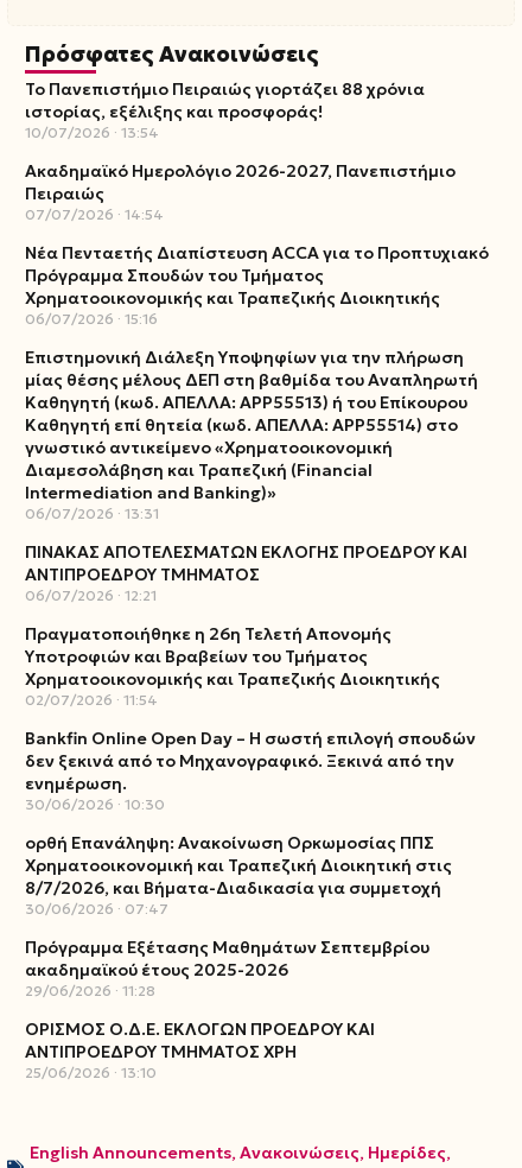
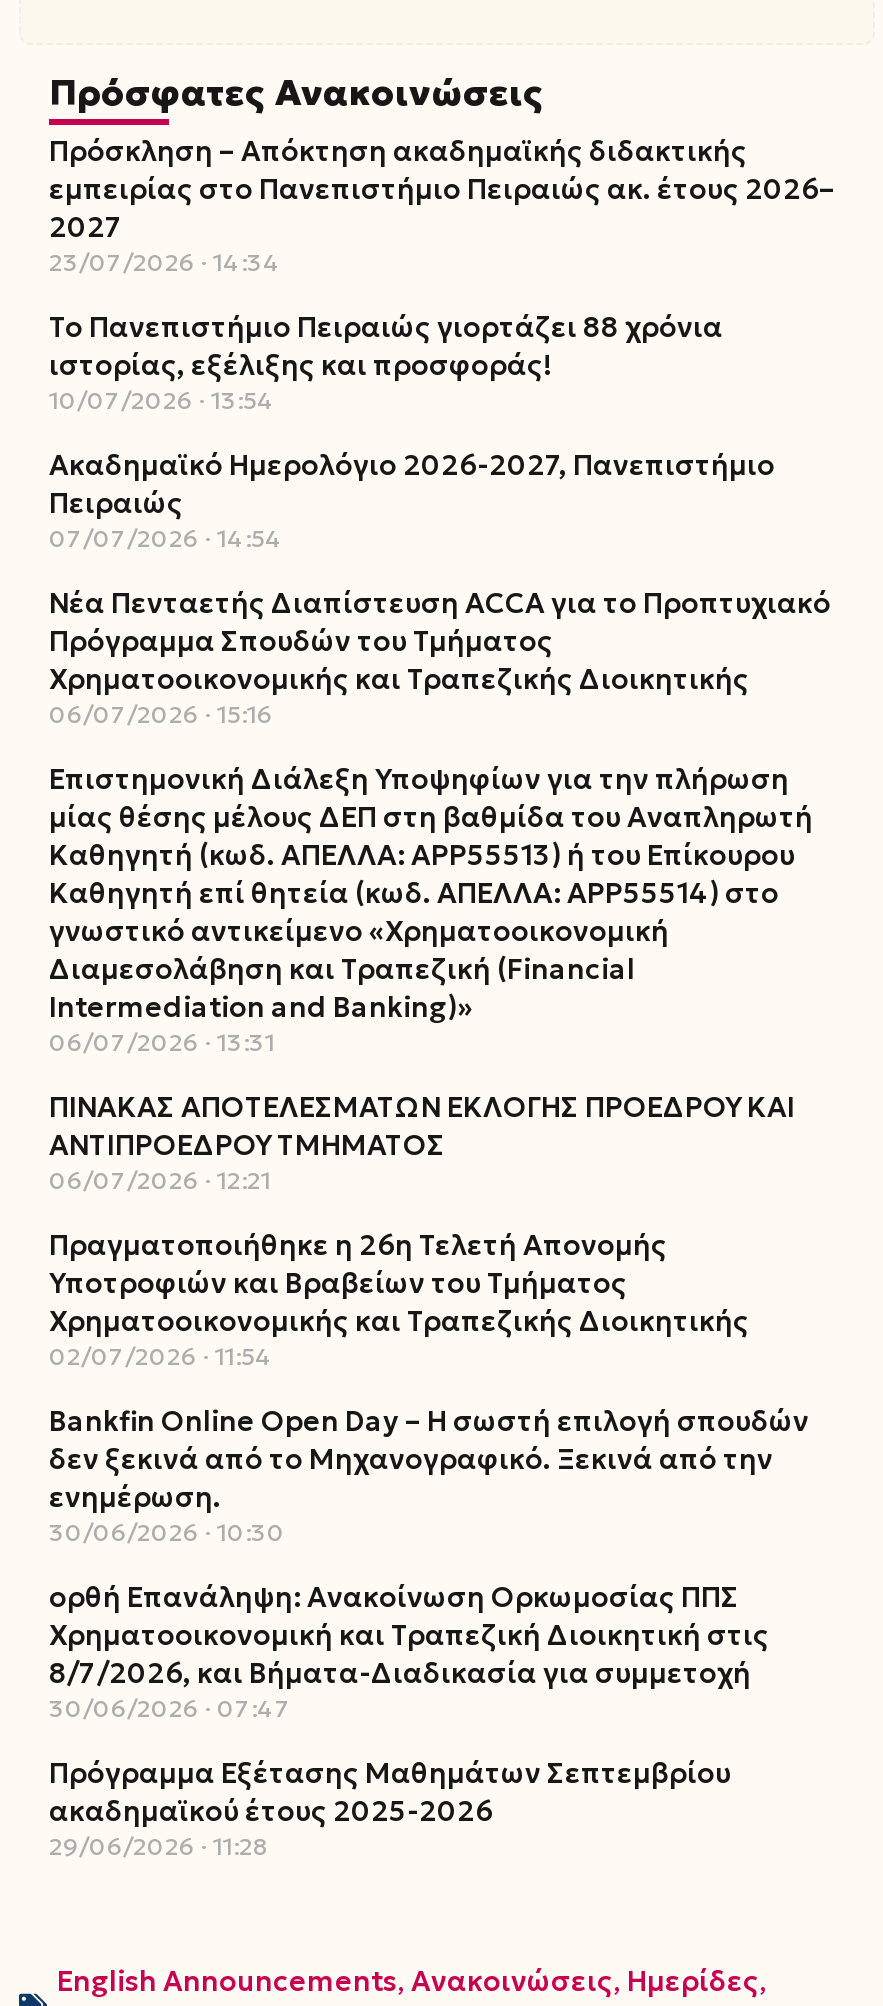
none -> [49,132,835,276] Πρόσκληση – Απόκτηση ακαδημαϊκής διδακτικής | εμπειρίας στο Πανεπιστήμιο Πειραιώς ακ. έτους 2026– | 2027 | 23/07/2026 14:34
moved [25,78,489,999] -> [49,308,831,1860]: Το Πανεπιστήμιο Πειραιώς γιορτάζει 88 χρόνια | ιστορίας, εξέλιξης και προσφοράς! | 10/07/2026 13:54 | ... | ακαδημαϊκού έτους 2025-2026 | 29/06/2026 11:28
[25,1018,375,1081] ΟΡΙΣΜΟΣ Ο.Δ.Ε. ΕΚΛΟΓΩΝ ΠΡΟΕΔΡΟΥ ΚΑΙ | ΑΝΤΙΠΡΟΕΔΡΟΥ ΤΜΗΜΑΤΟΣ ΧΡΗ | 25/06/2026 13:10 -> none

